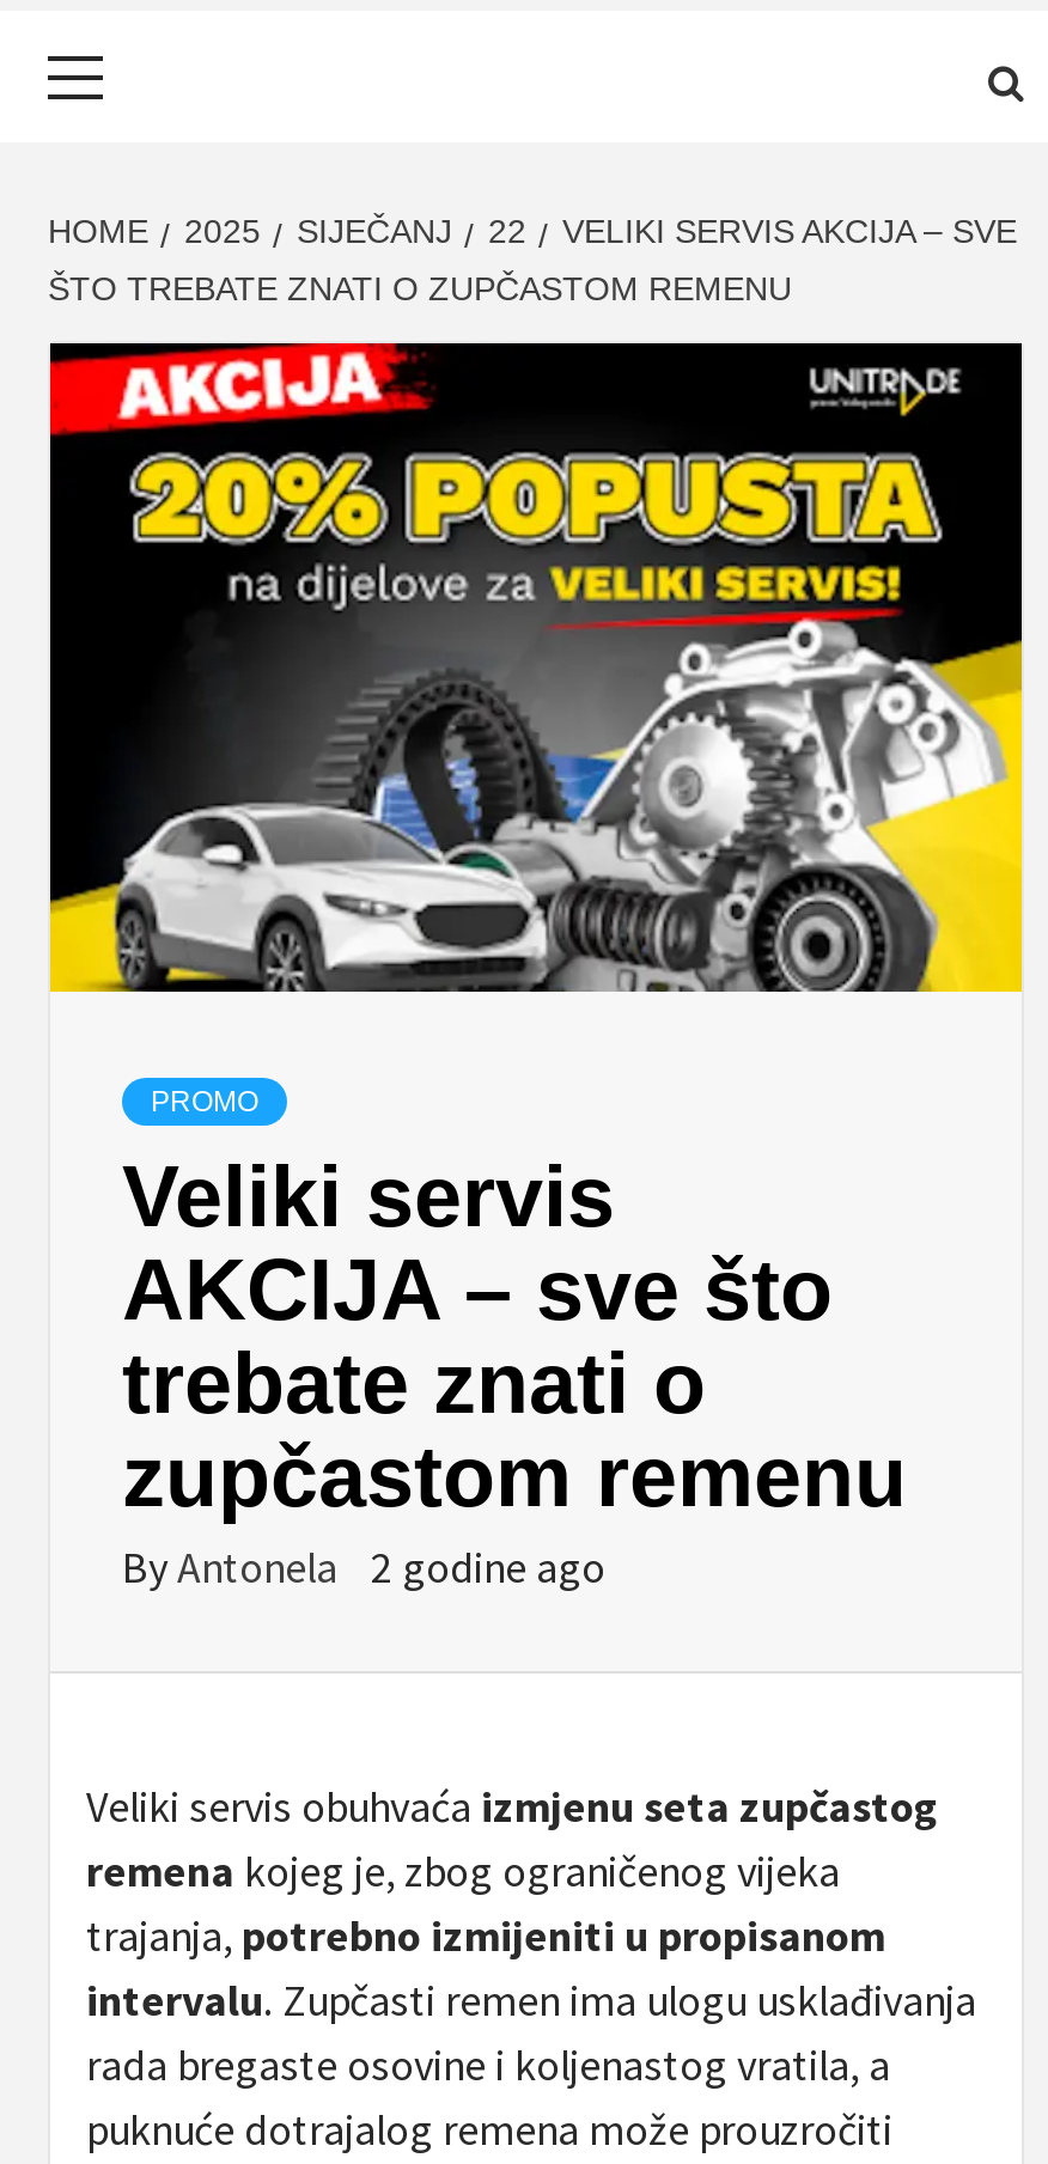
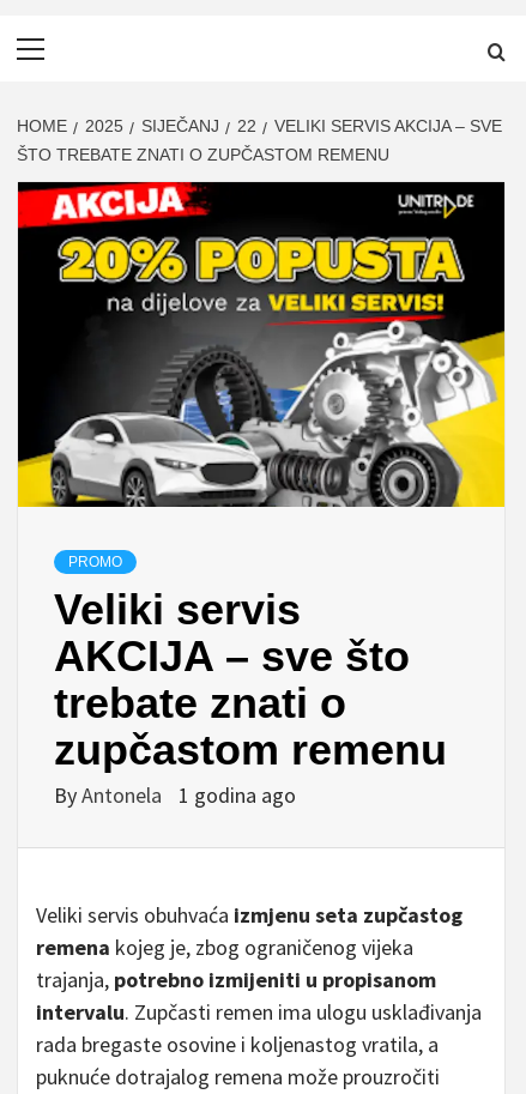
[122,1539,605,1594] By Antonela 2 godine ago -> [54,781,296,808] By Antonela 1 godina ago

